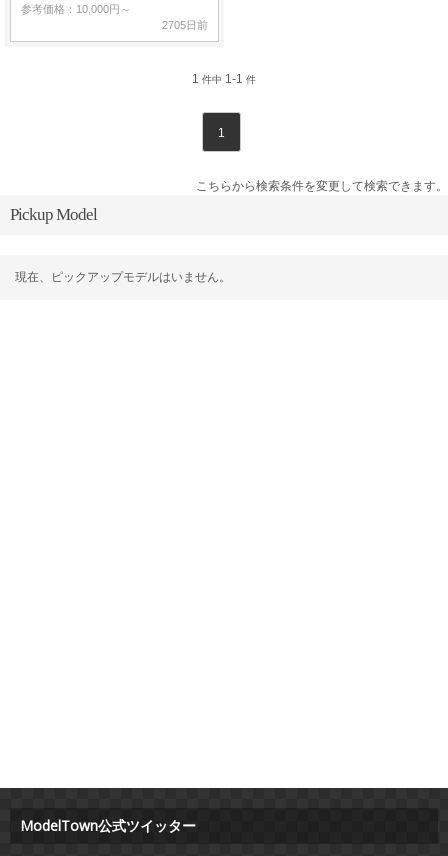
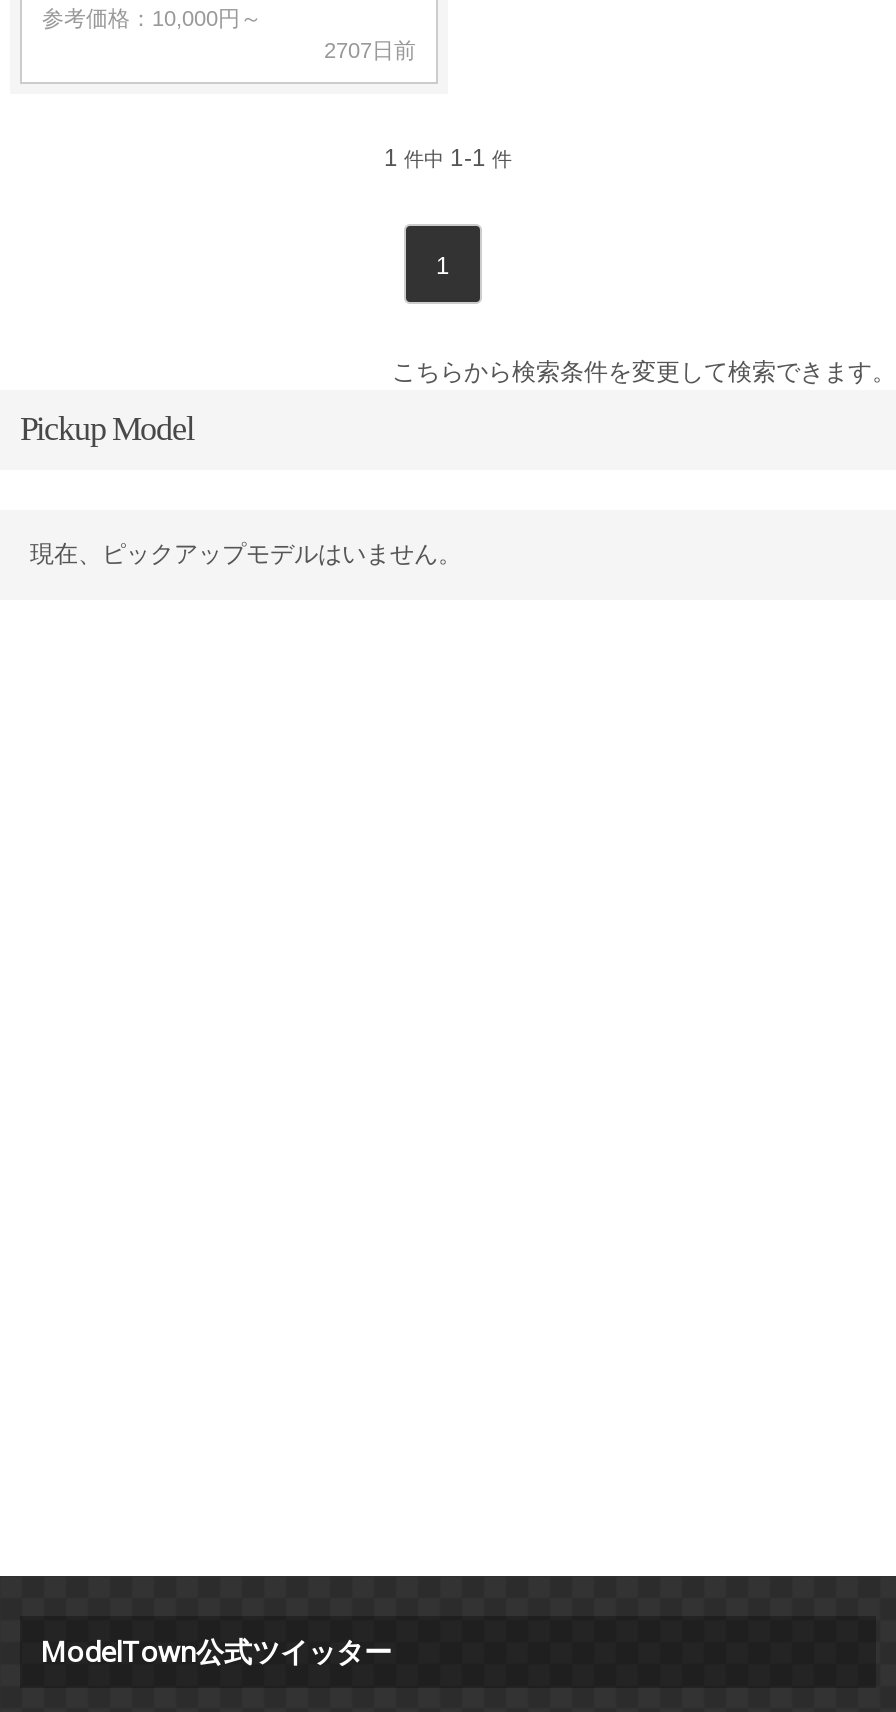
[162,19,208,31] 2705日前 -> [324,38,416,62] 2707日前

